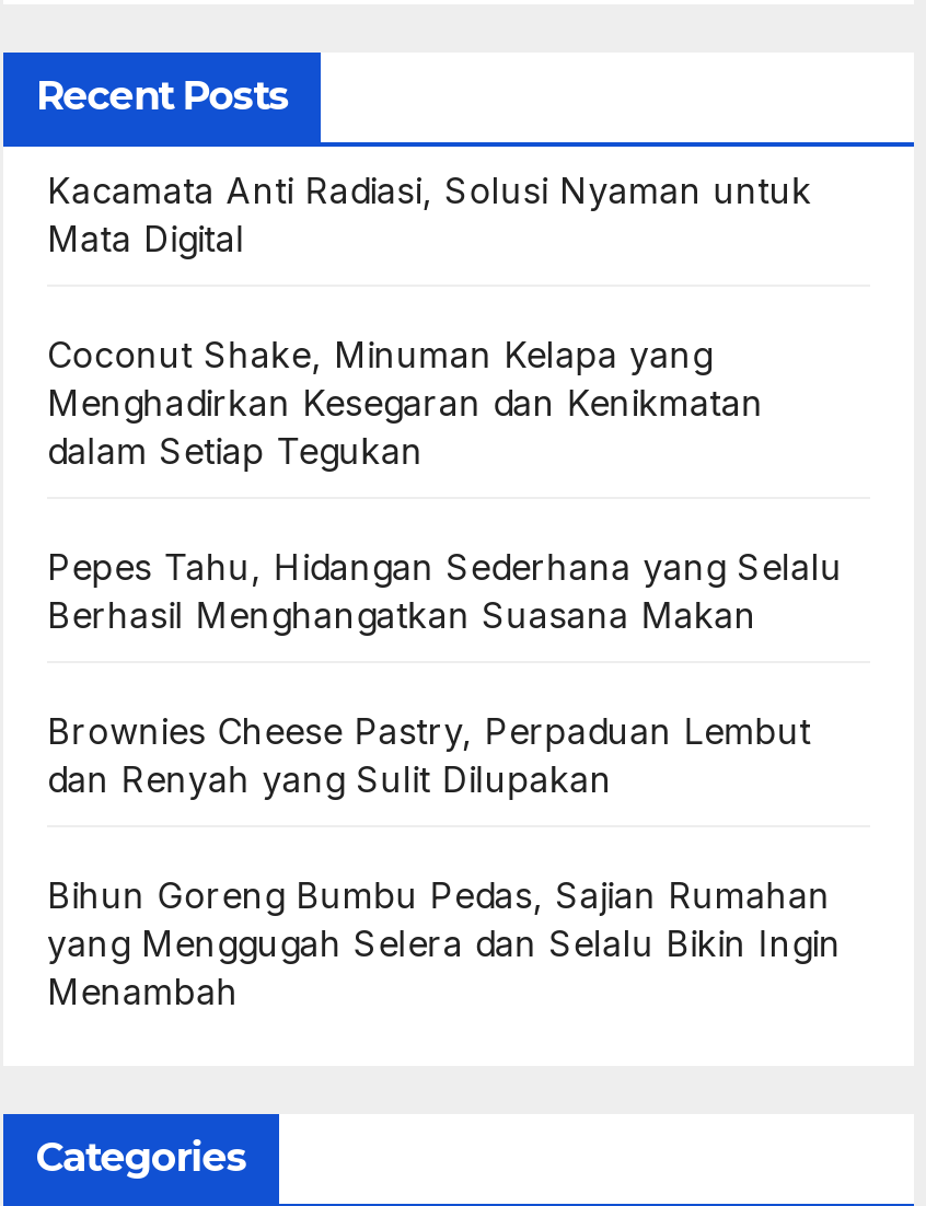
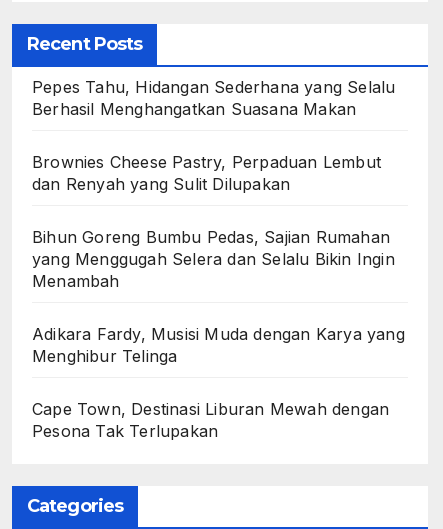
[47,168,812,472] Kacamata Anti Radiasi, Solusi Nyaman untuk | Mata Digital | Coconut Shake, Minuman Kelapa yang | Menghadirkan Kesegaran dan Kenikmatan | dalam Setiap Tegukan -> none
moved [47,544,843,1013] -> [32,77,395,291]: Pepes Tahu, Hidangan Sederhana yang Selalu | Berhasil Menghangatkan Suasana Makan | Brownies Cheese Pastry, Perpaduan Lembut | dan Renyah yang Sulit Dilupakan | Bihun Goreng Bumbu Pedas, Sajian Rumahan | yang Menggugah Selera dan Selalu Bikin Ingin | Menambah
none -> [32,324,405,441] Adikara Fardy, Musisi Muda dengan Karya yang | Menghibur Telinga | Cape Town, Destinasi Liburan Mewah dengan | Pesona Tak Terlupakan

